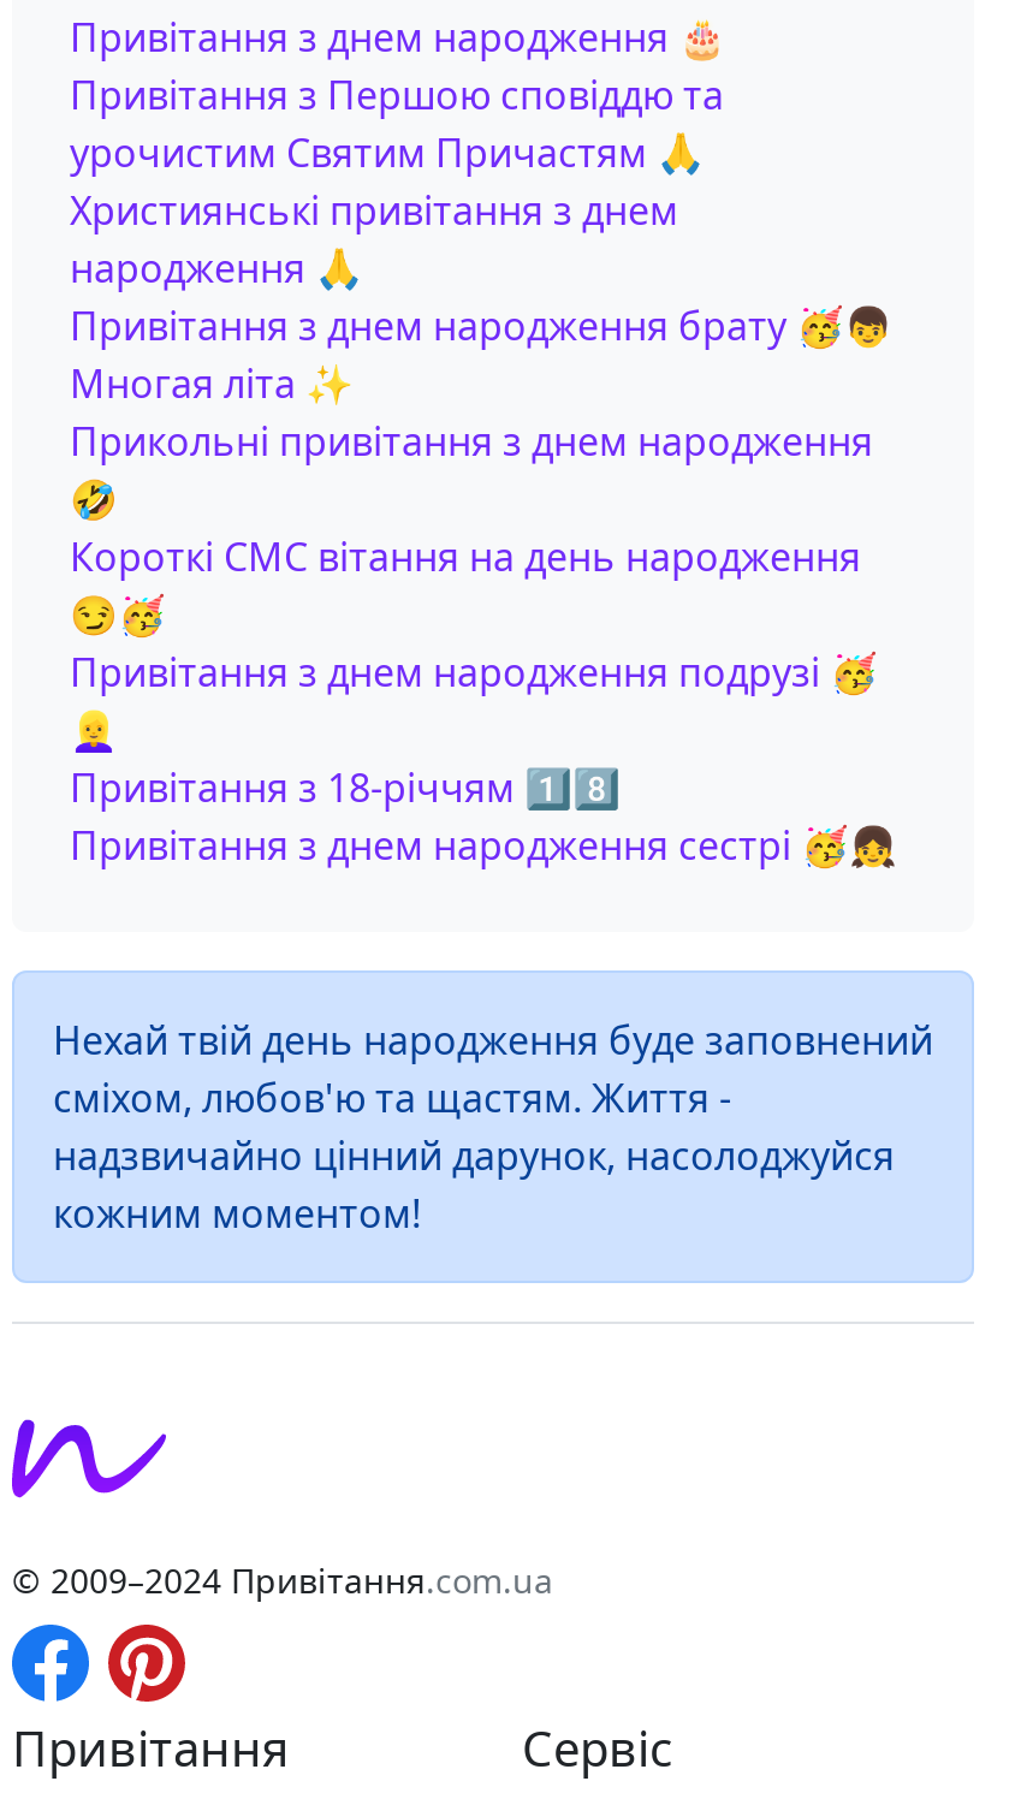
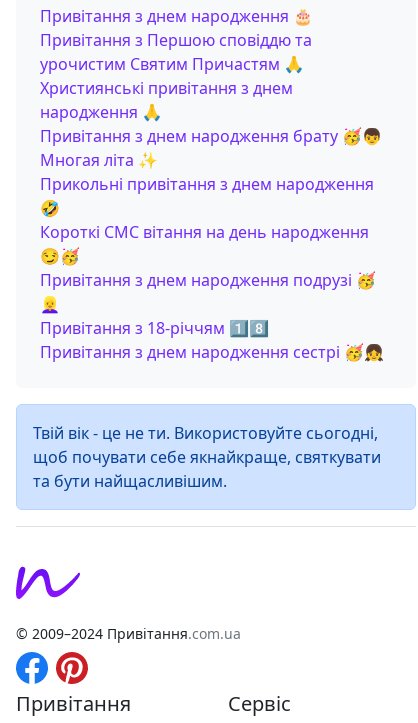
[53,1014,933,1240] Нехай твій день народження буде заповнений | сміхом, любов'ю та щастям. Життя - | надзвичайно цінний дарунок, насолоджуйся | кожним моментом! -> [33,422,381,492] Твій вік - це не ти. Використовуйте сьогодні, | щоб почувати себе якнайкраще, святкувати | та бути найщасливішим.

